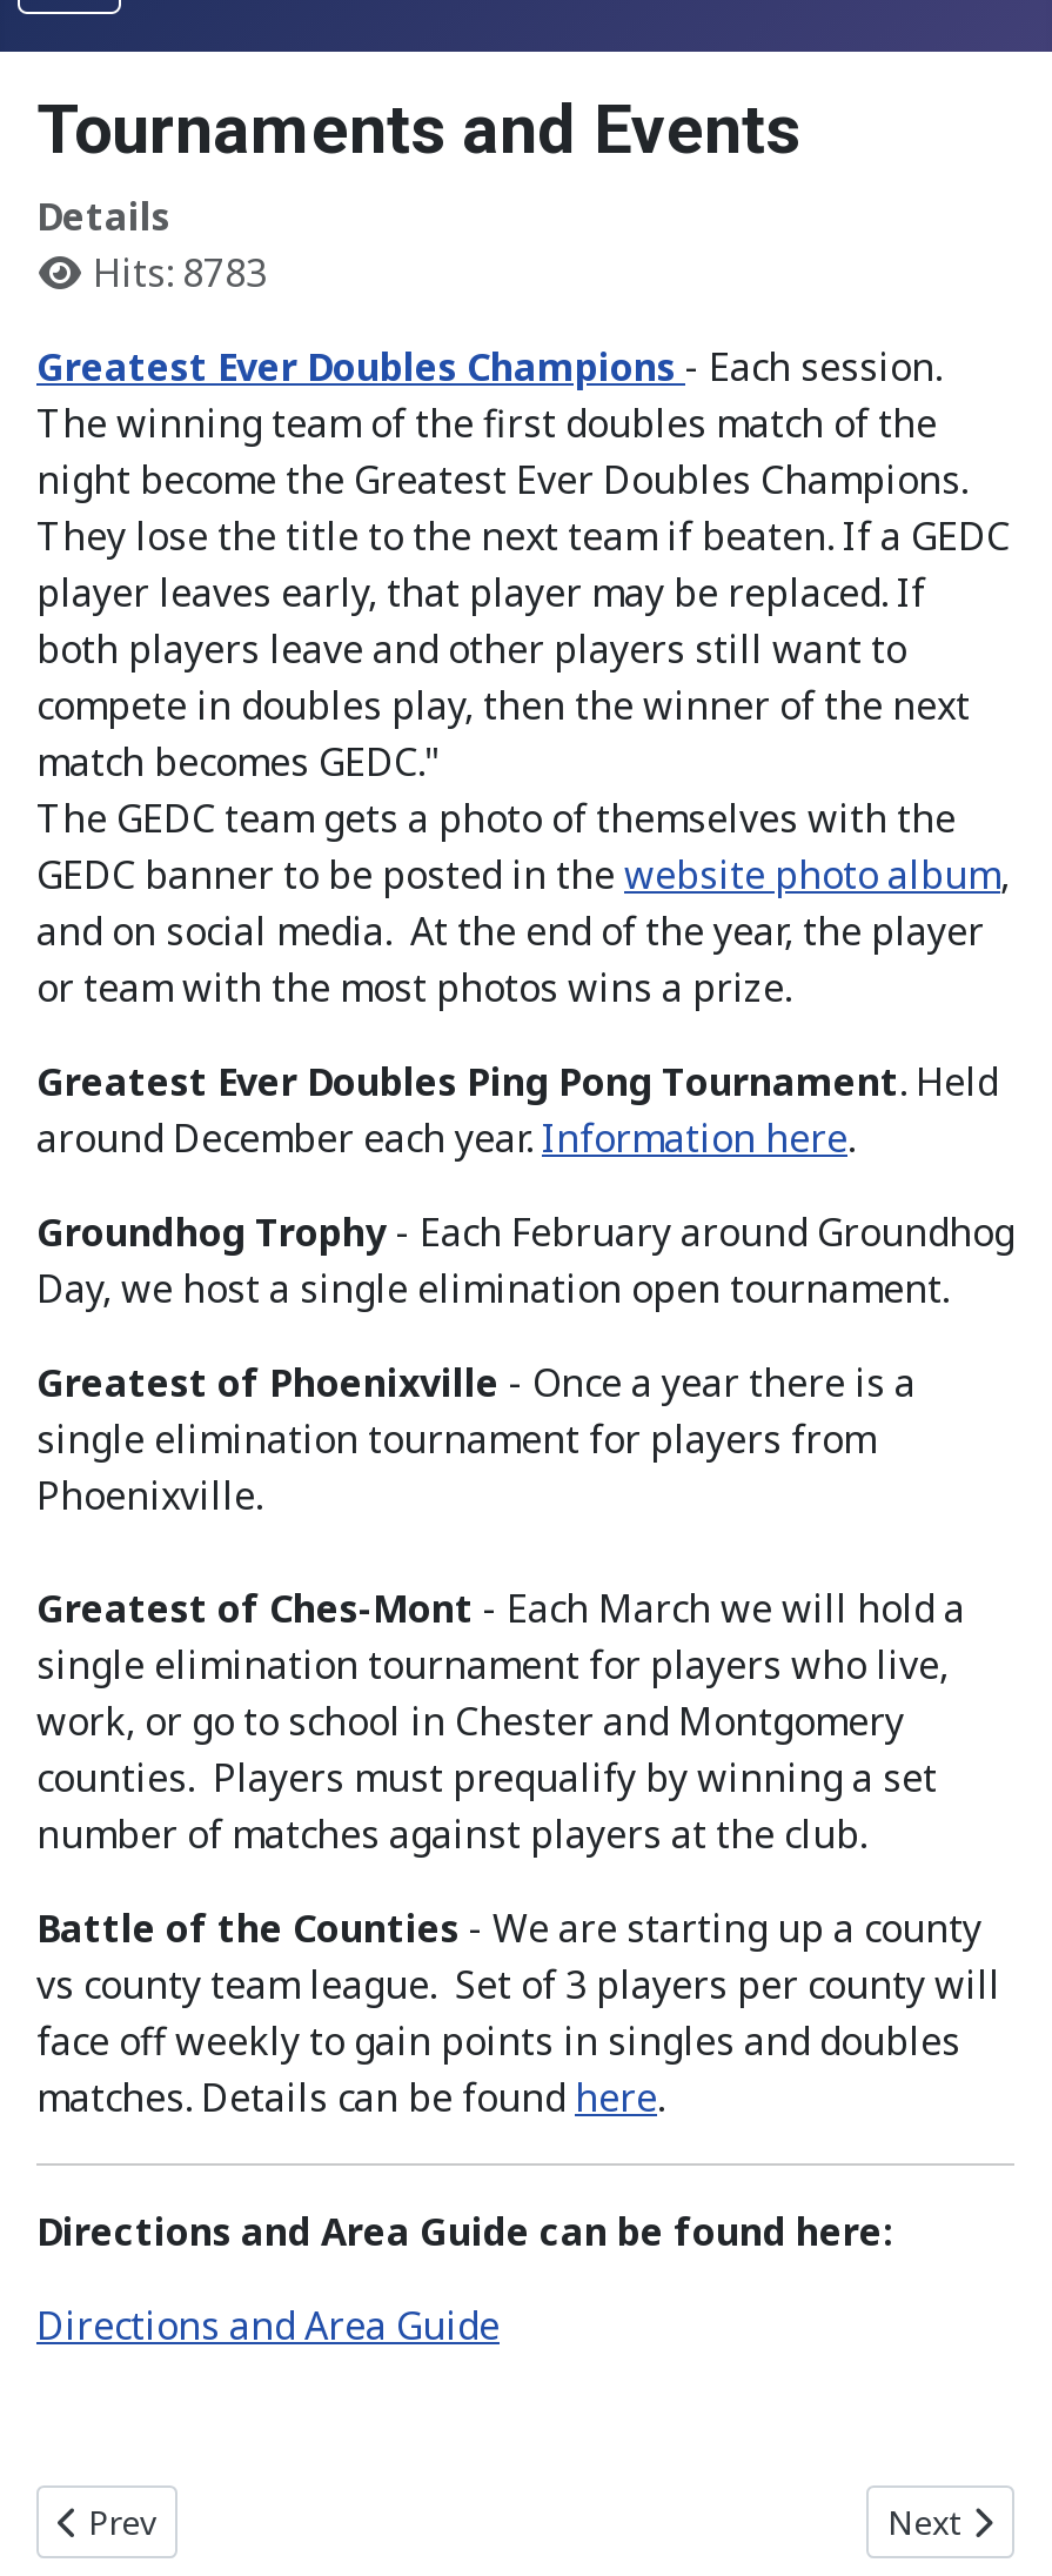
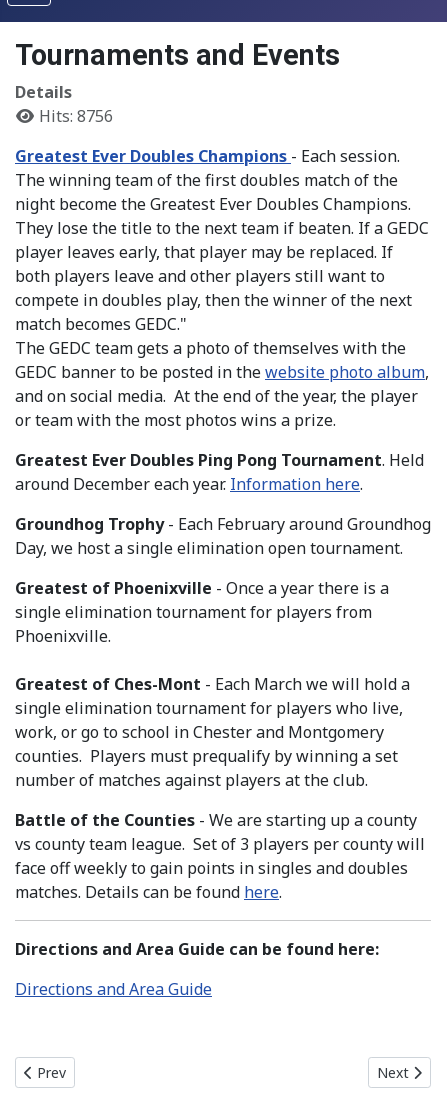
[93,248,267,299] Hits: 8783 -> [39,105,113,127] Hits: 8756

